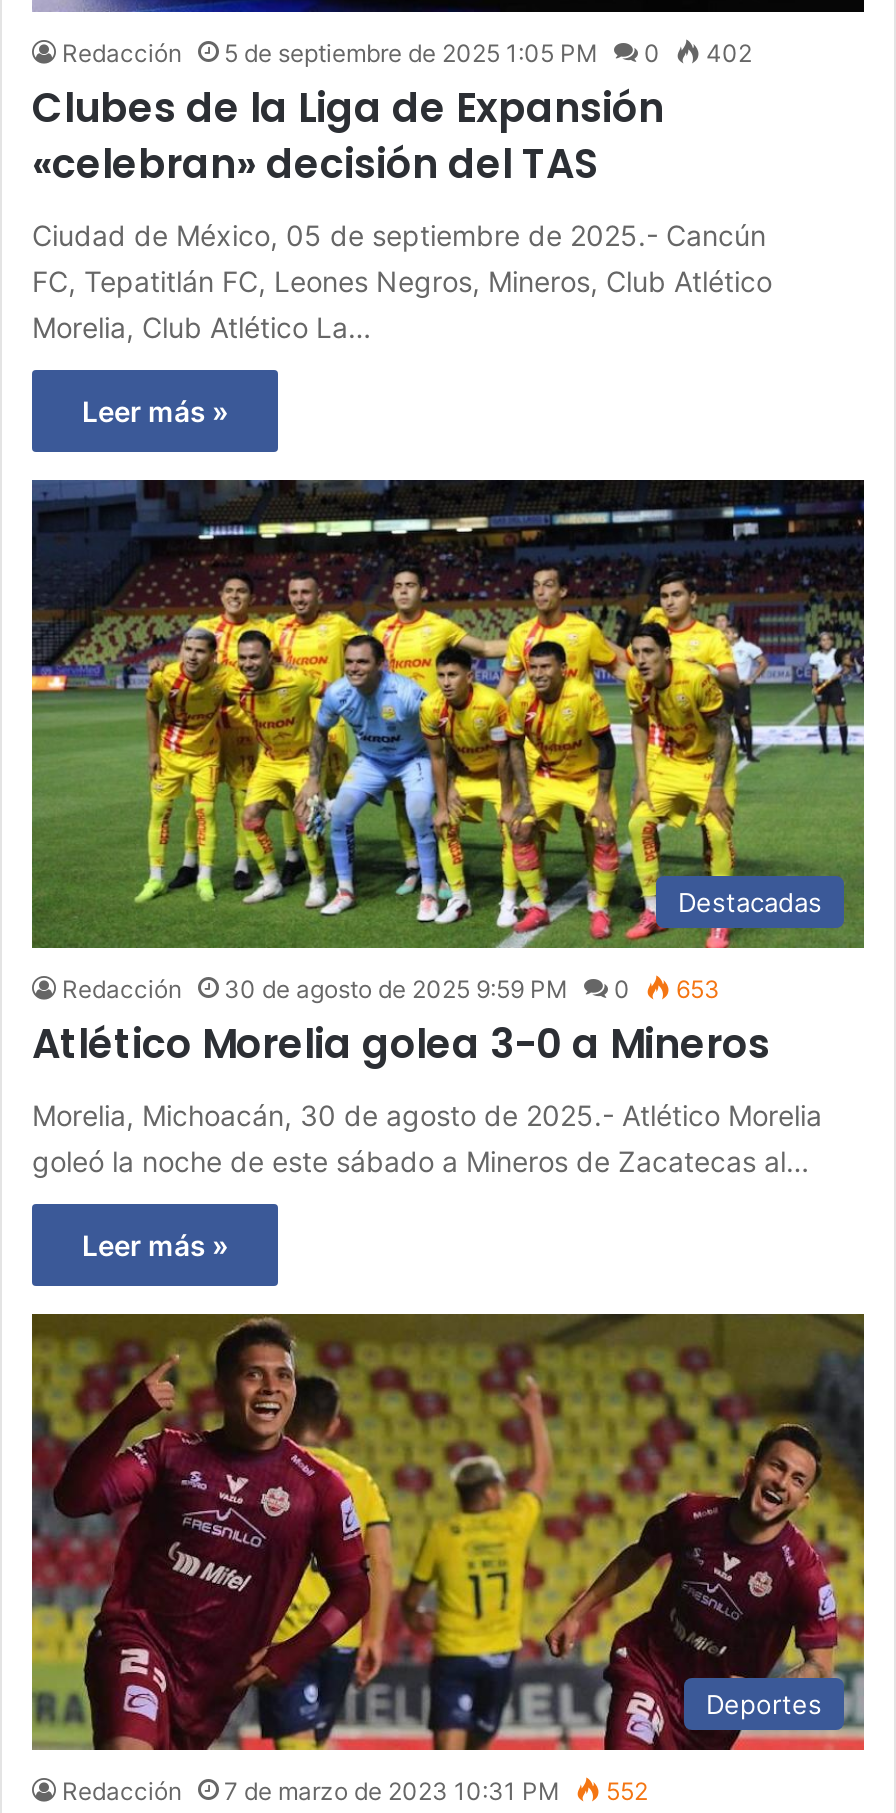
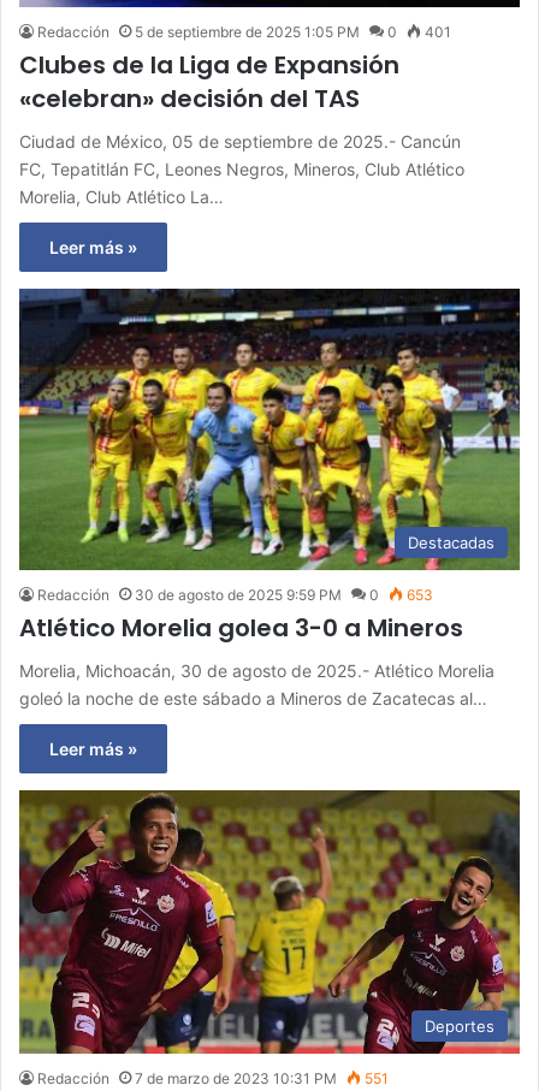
[62,37,752,67] Redacción 5 de septiembre de 2025 1:05 PM 0 402 -> [37,22,451,40] Redacción 5 de septiembre de 2025 1:05 PM 0 401
[62,1776,648,1806] Redacción 7 de marzo de 2023 10:31 PM 552 -> [37,1069,389,1087] Redacción 7 de marzo de 2023 10:31 PM 551

